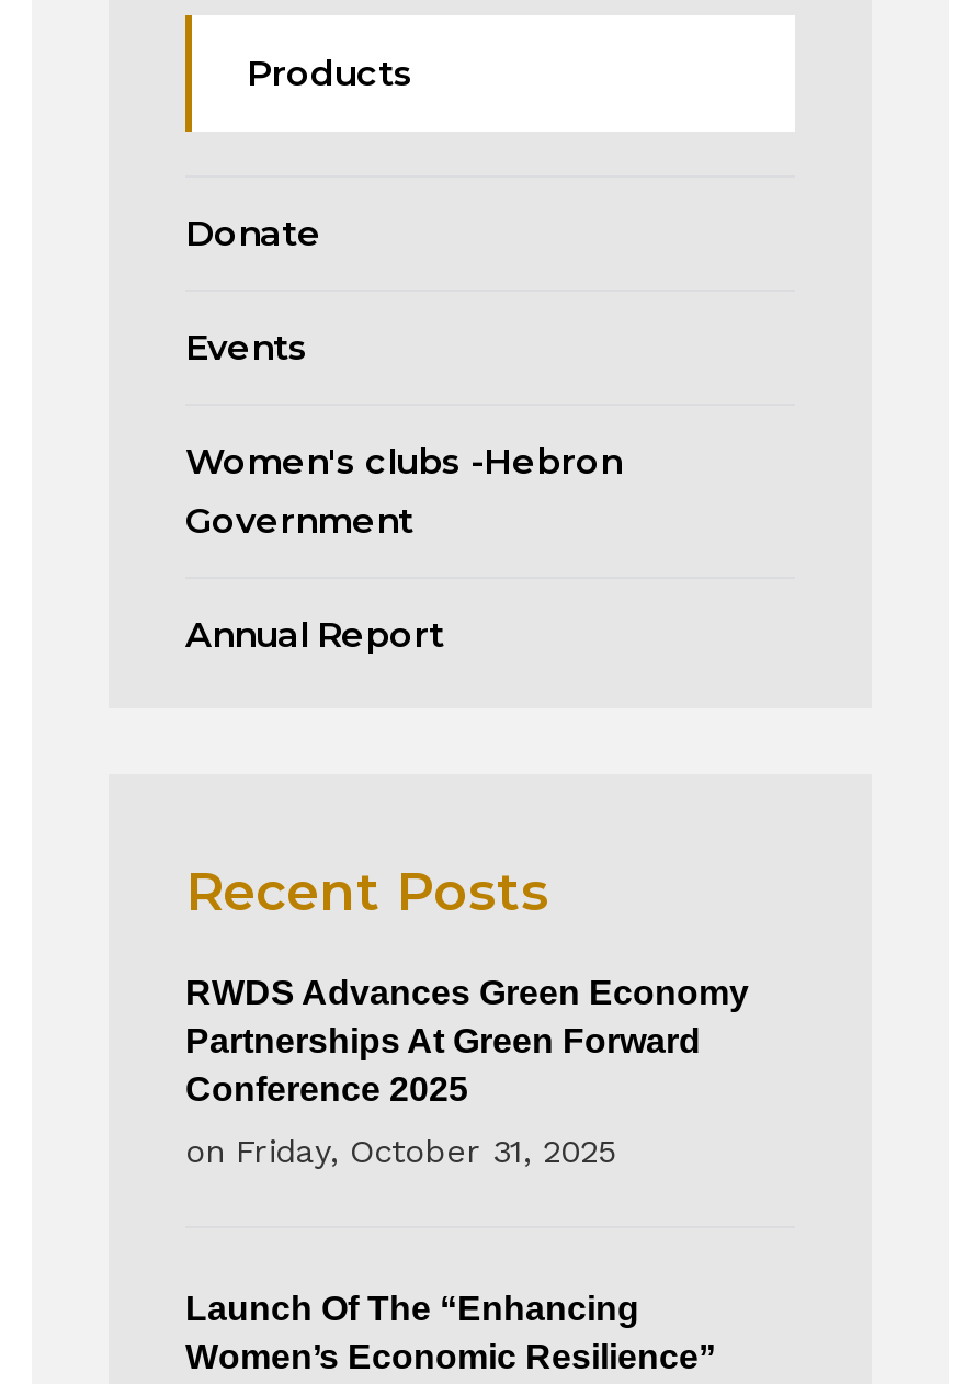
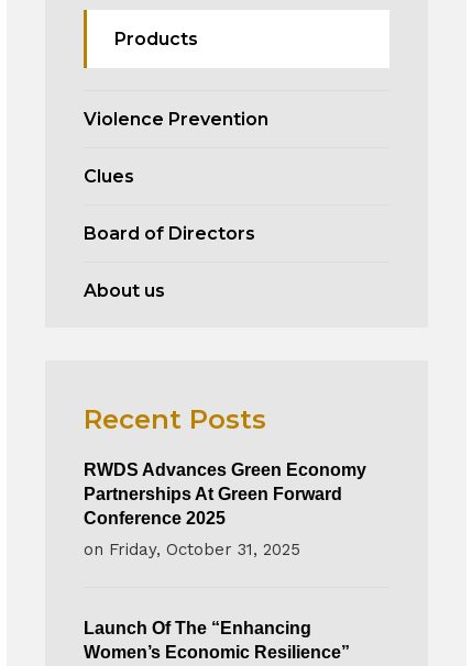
[185,214,321,255] Donate -> [84,109,268,130] Violence Prevention
[185,328,308,369] Events -> [84,166,134,187] Clues
[185,442,622,543] Women's clubs -Hebron | Government -> [84,224,255,244] Board of Directors
[185,615,444,657] Annual Report -> [84,281,165,302] About us

